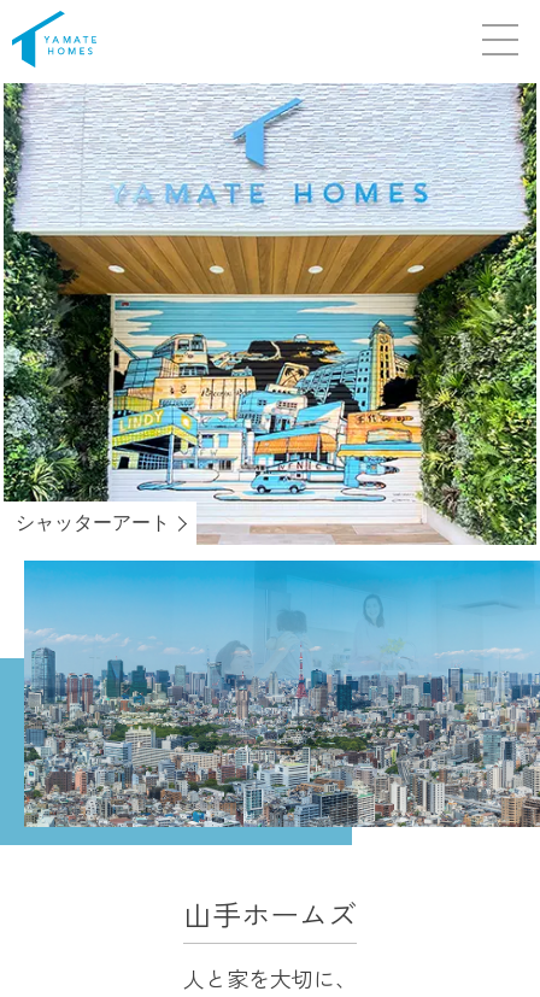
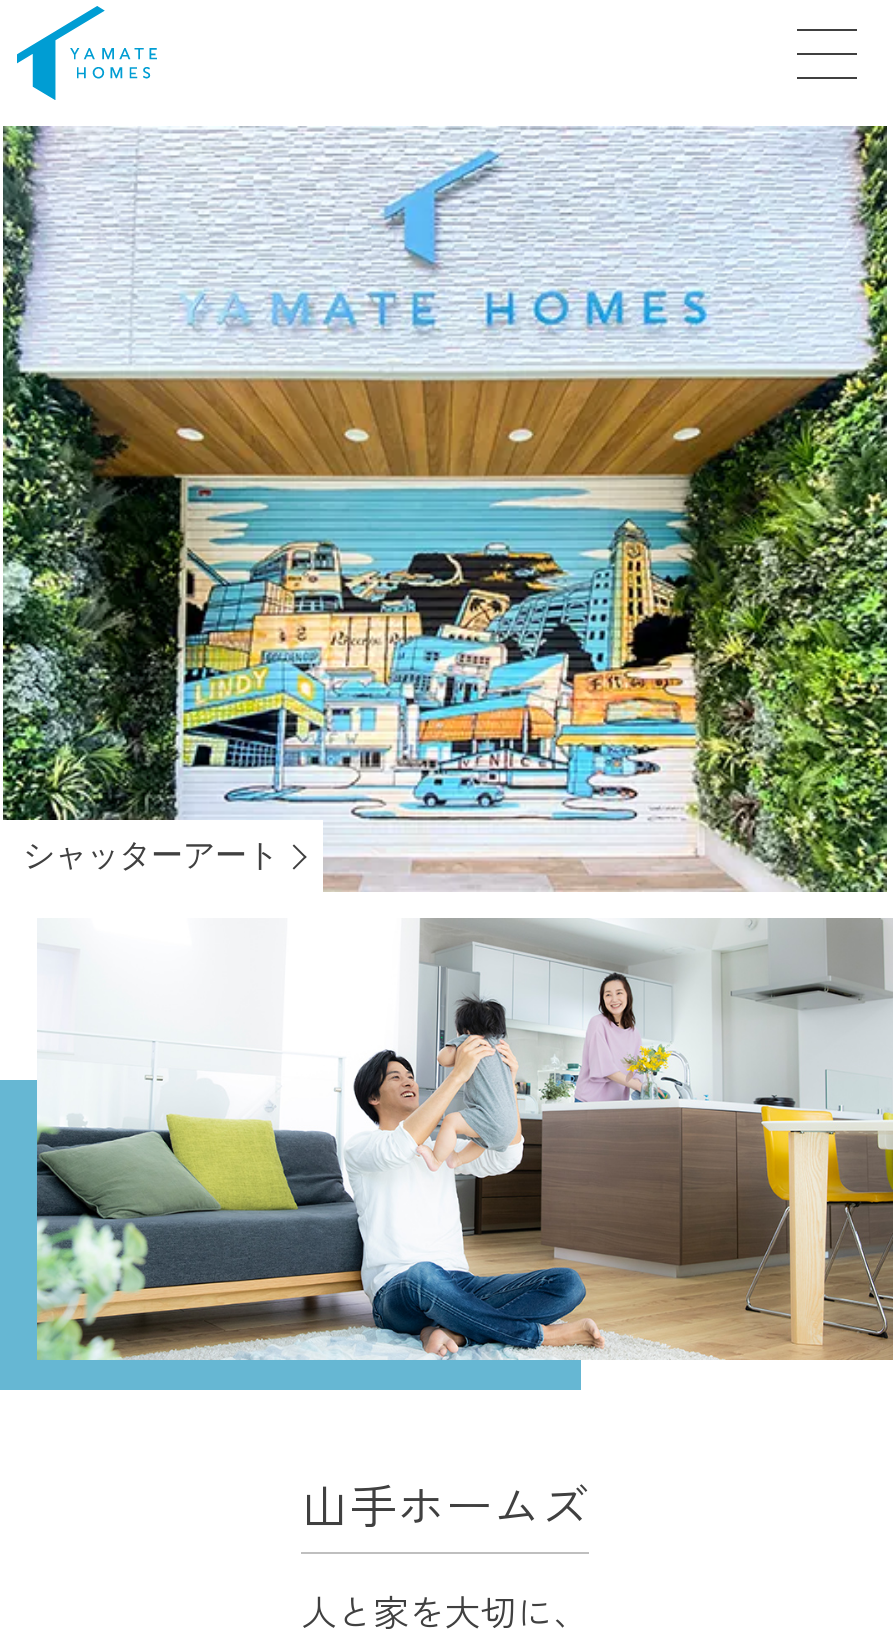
[23,559,536,828] [image] -> [35,916,887,1362] [image]

